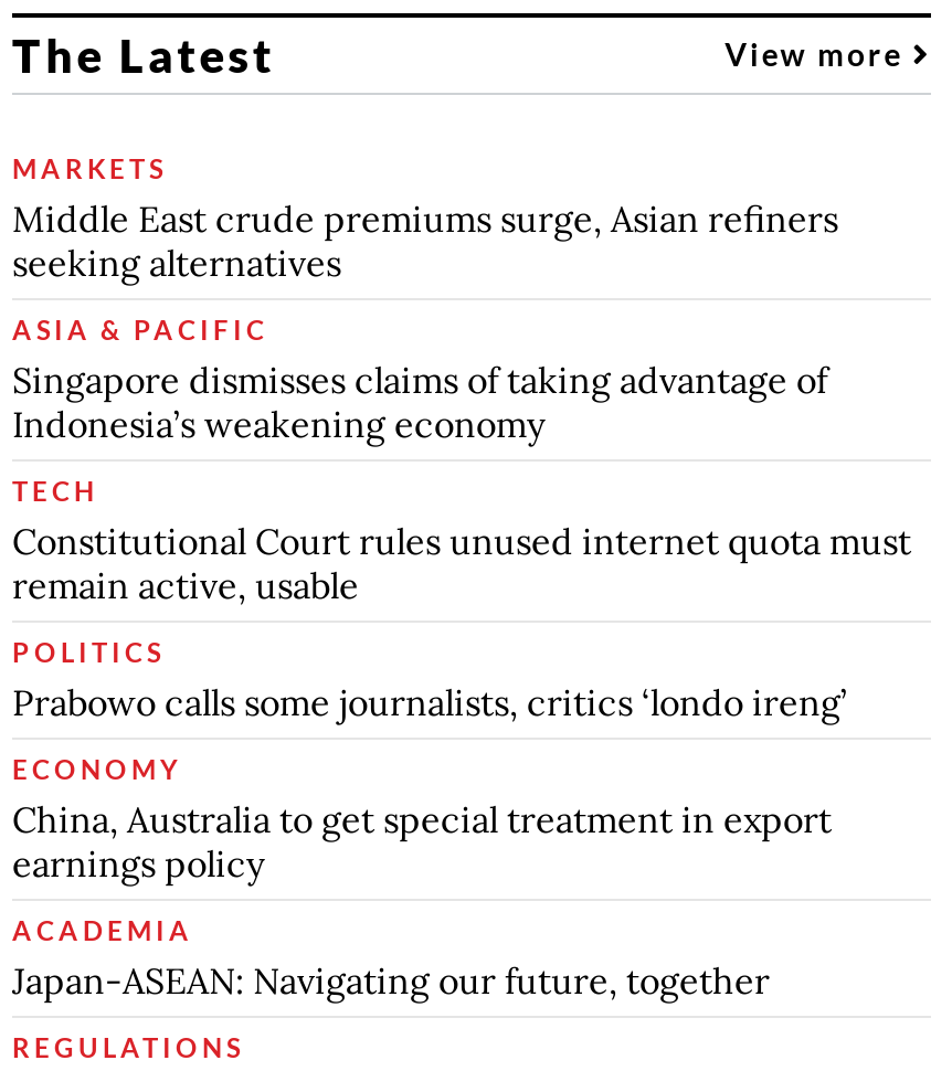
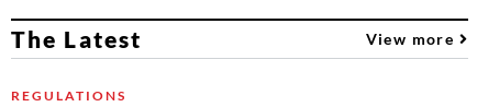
[12,152,911,1003] MARKETS | Middle East crude premiums surge, Asian refiners | seeking alternatives | ASIA & PACIFIC | Singapore dismisses claims of taking advantage of | Indonesia’s weakening economy | TECH | Constitutional Court rules unused internet quota must | remain active, usable | POLITICS | Prabowo calls some journalists, critics ‘londo ireng’ | ECONOMY | China, Australia to get special treatment in export | earnings policy | ACADEMIA | Japan-ASEAN: Navigating our future, together -> none

